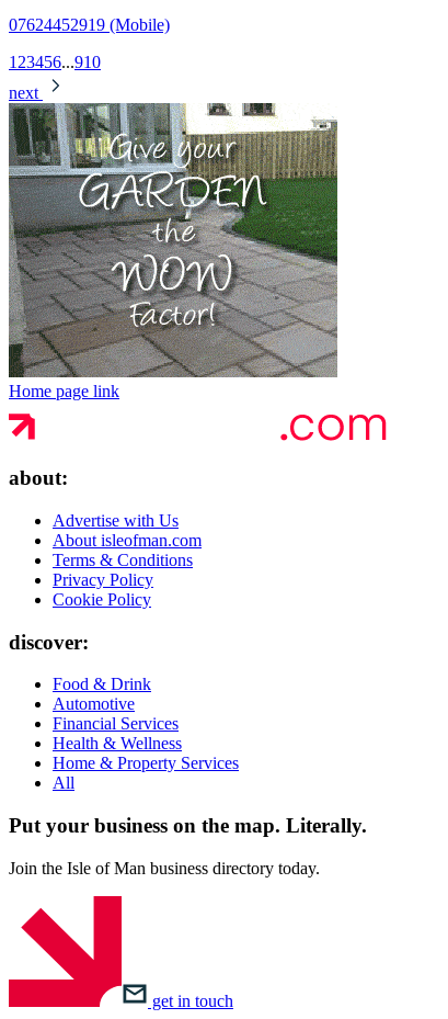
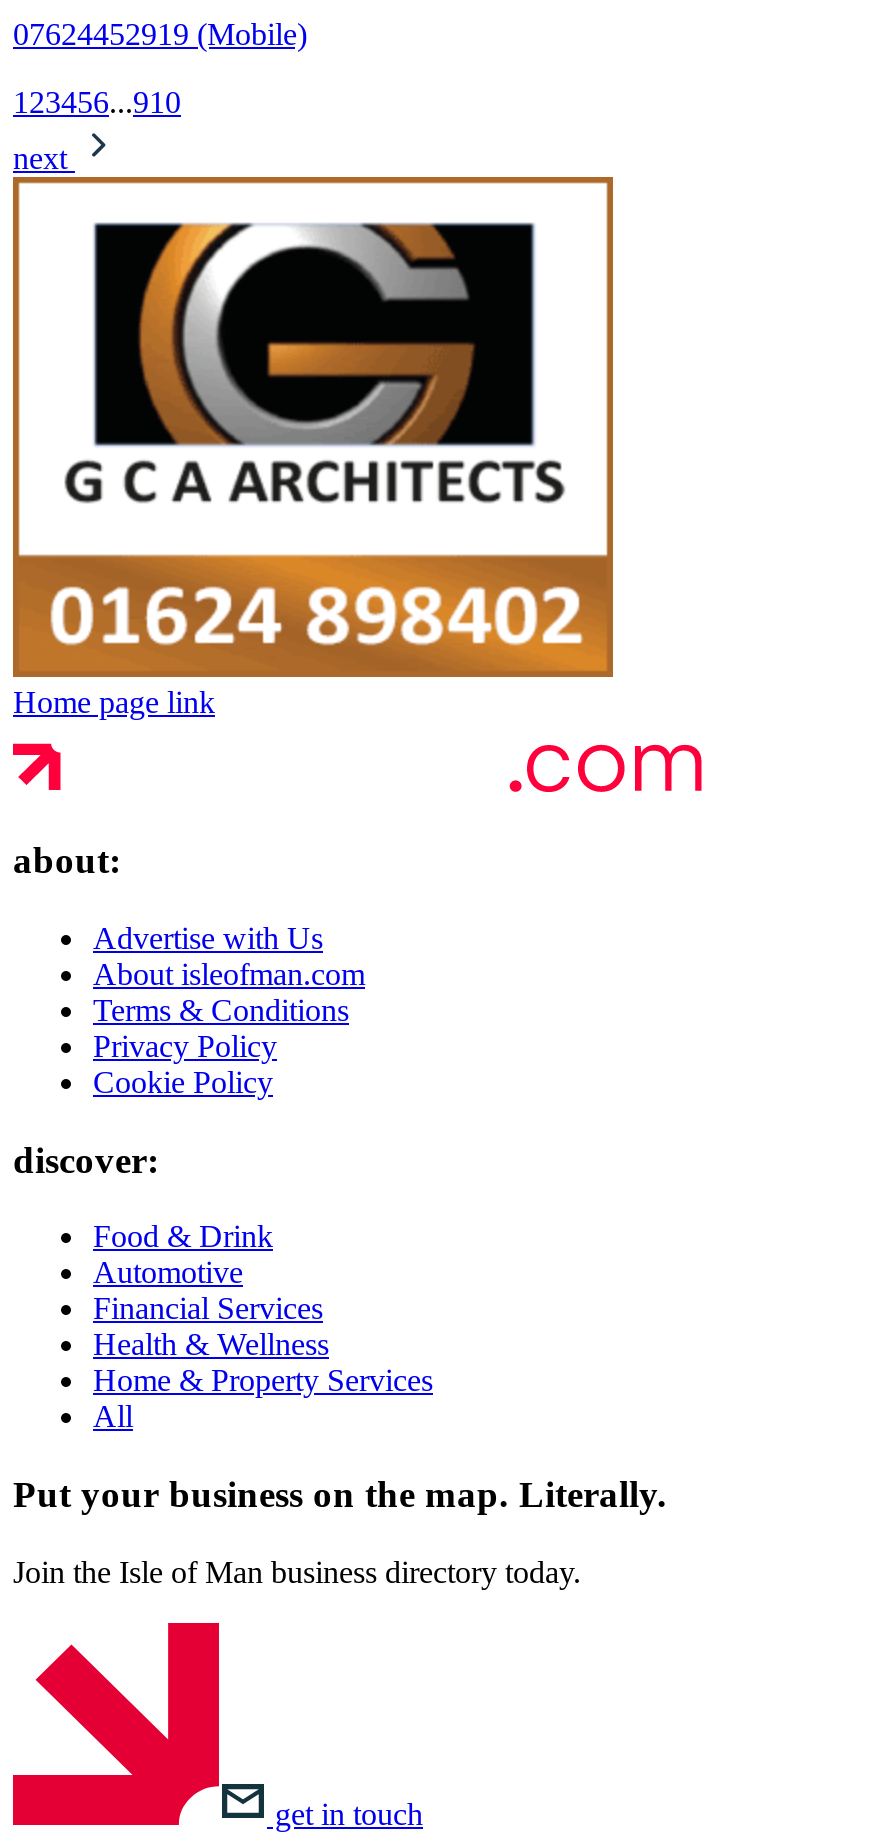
[8,102,338,378] [image] -> [11,175,615,679] [image]

